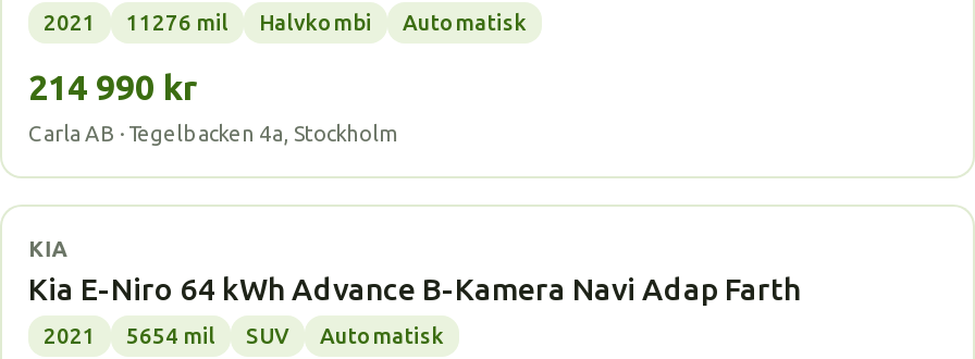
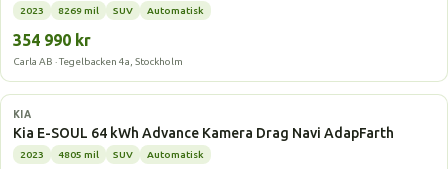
[44,11,372,35] 2021 | 11276 mil | Halvkombi -> [20,5,133,16] 2023 | 8269 mil | SUV
[28,67,198,107] 214 990 kr -> [13,31,91,49] 354 990 kr
[28,272,801,307] Kia E-Niro 64 kWh Advance B-Kamera Navi Adap Farth -> [13,125,394,141] Kia E-SOUL 64 kWh Advance Kamera Drag Navi AdapFarth
[44,324,96,348] 2021 -> [20,149,44,160] 2023
[126,324,215,348] 5654 mil -> [58,149,99,160] 4805 mil

